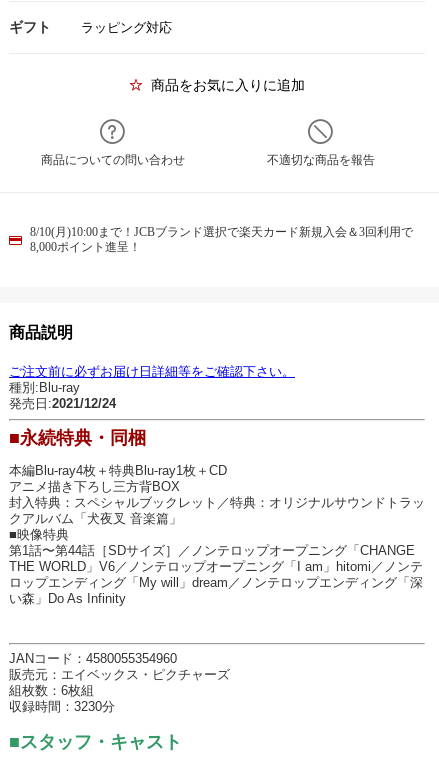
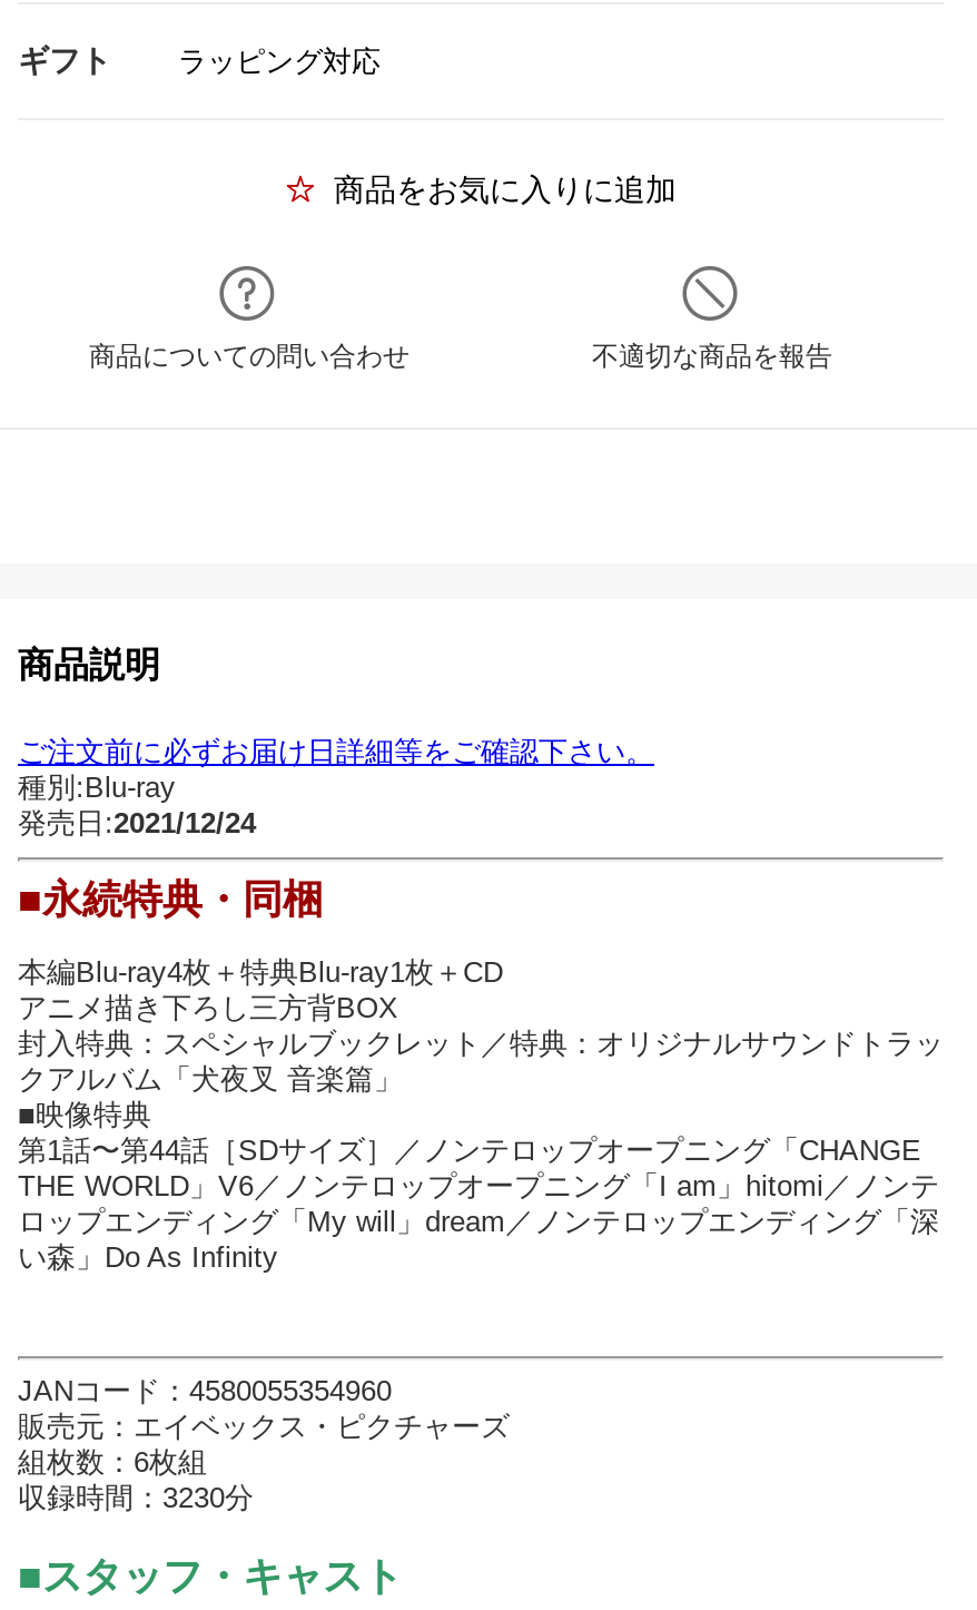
[30,225,413,254] 8/10(月)10:00まで！JCBブランド選択で楽天カード新規入会＆3回利用で | 8,000ポイント進呈！ -> none

